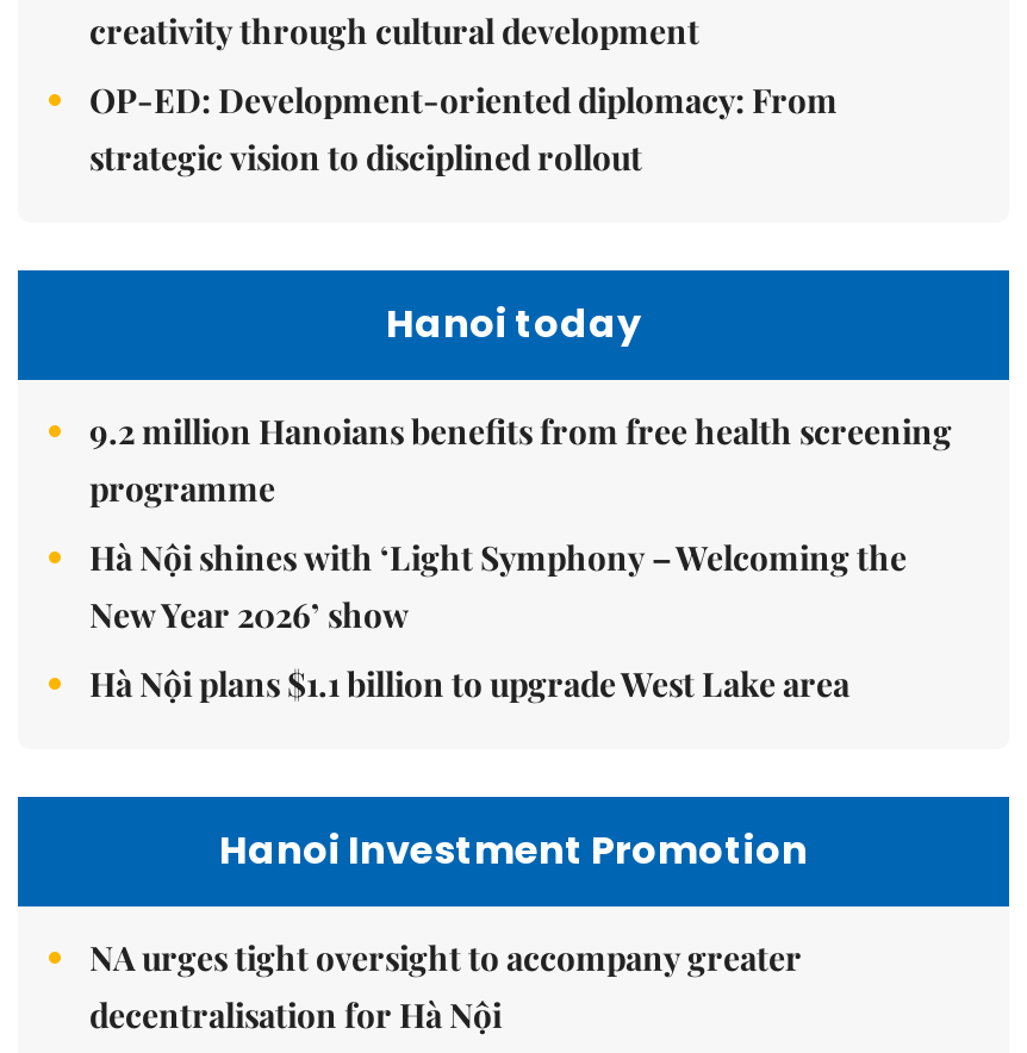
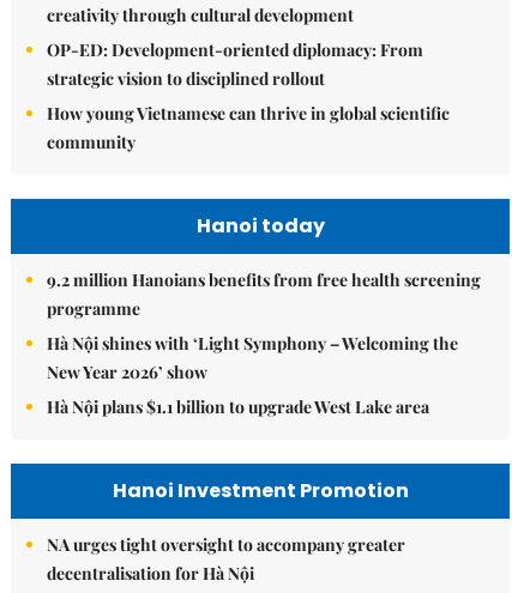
none -> [47,102,450,154] How young Vietnamese can thrive in global scientific | community

